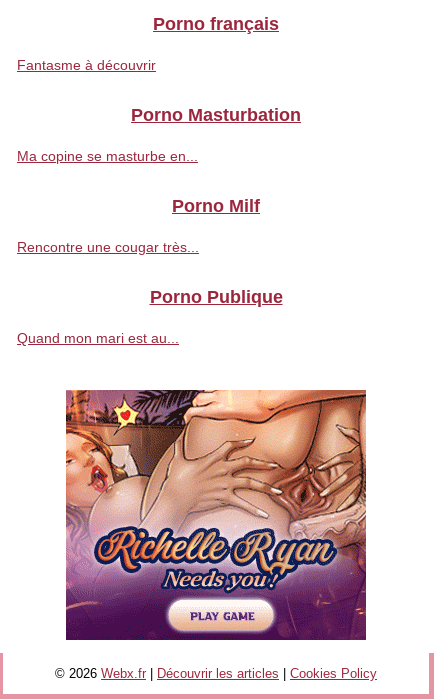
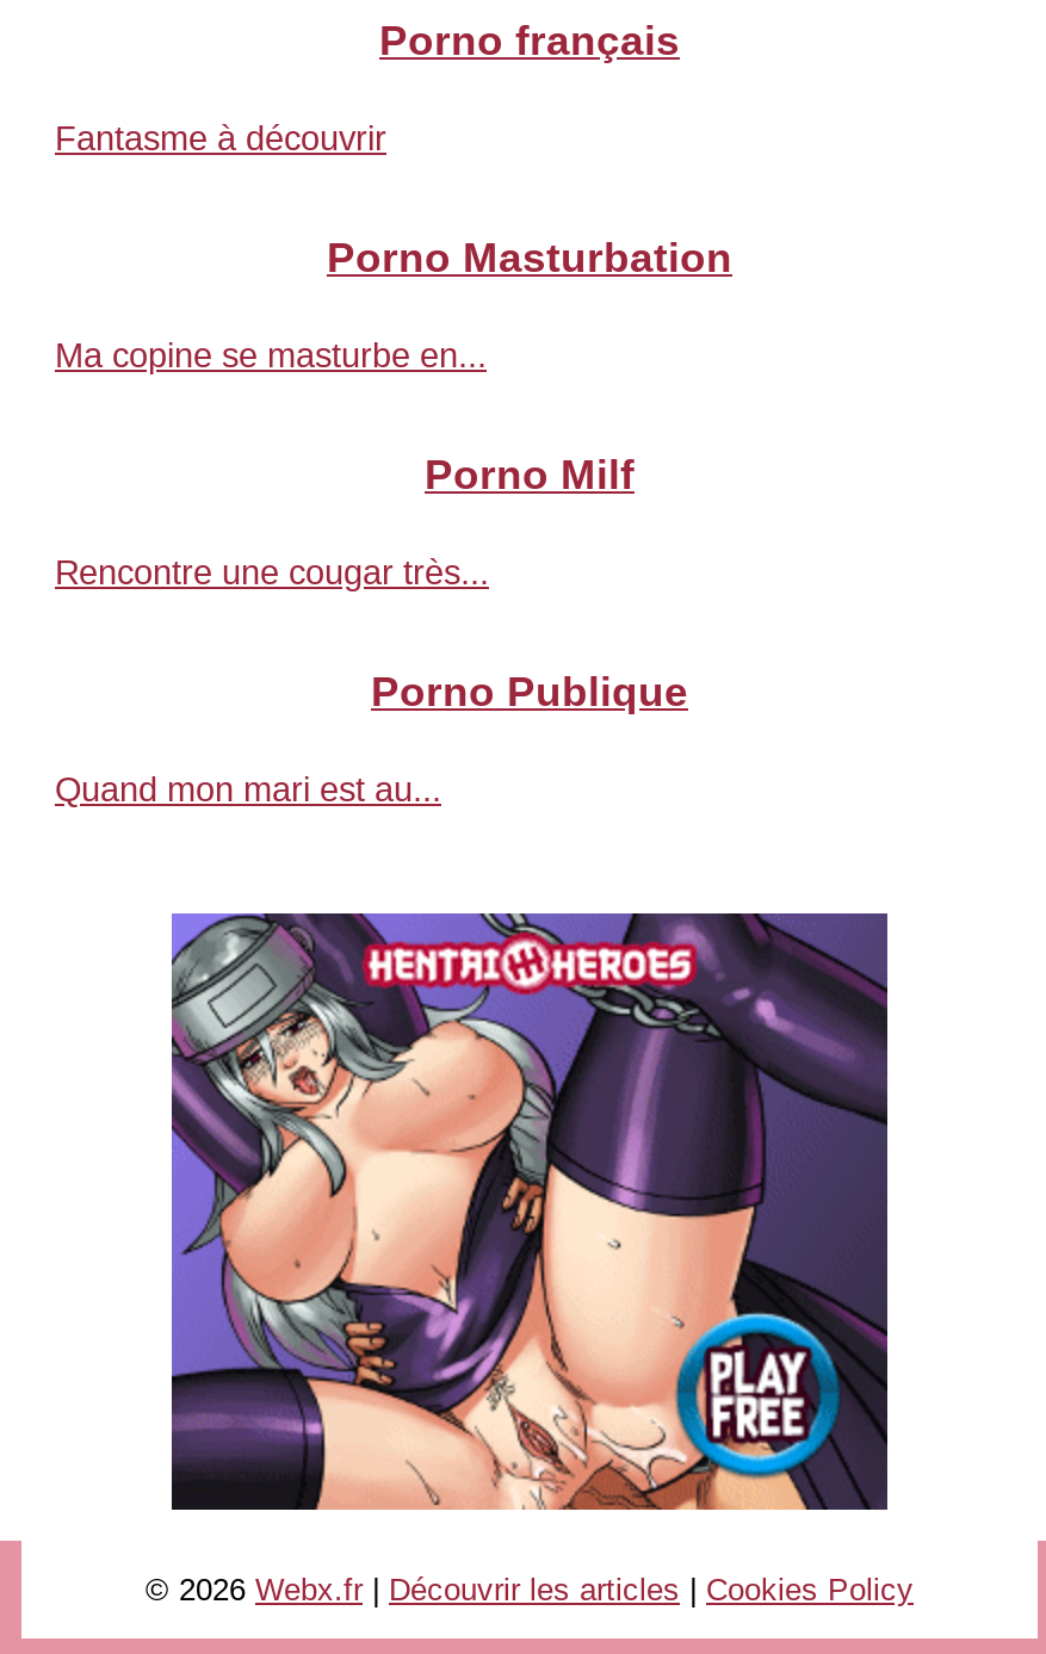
[65,389,367,641] [image] -> [169,911,890,1512] [image]

